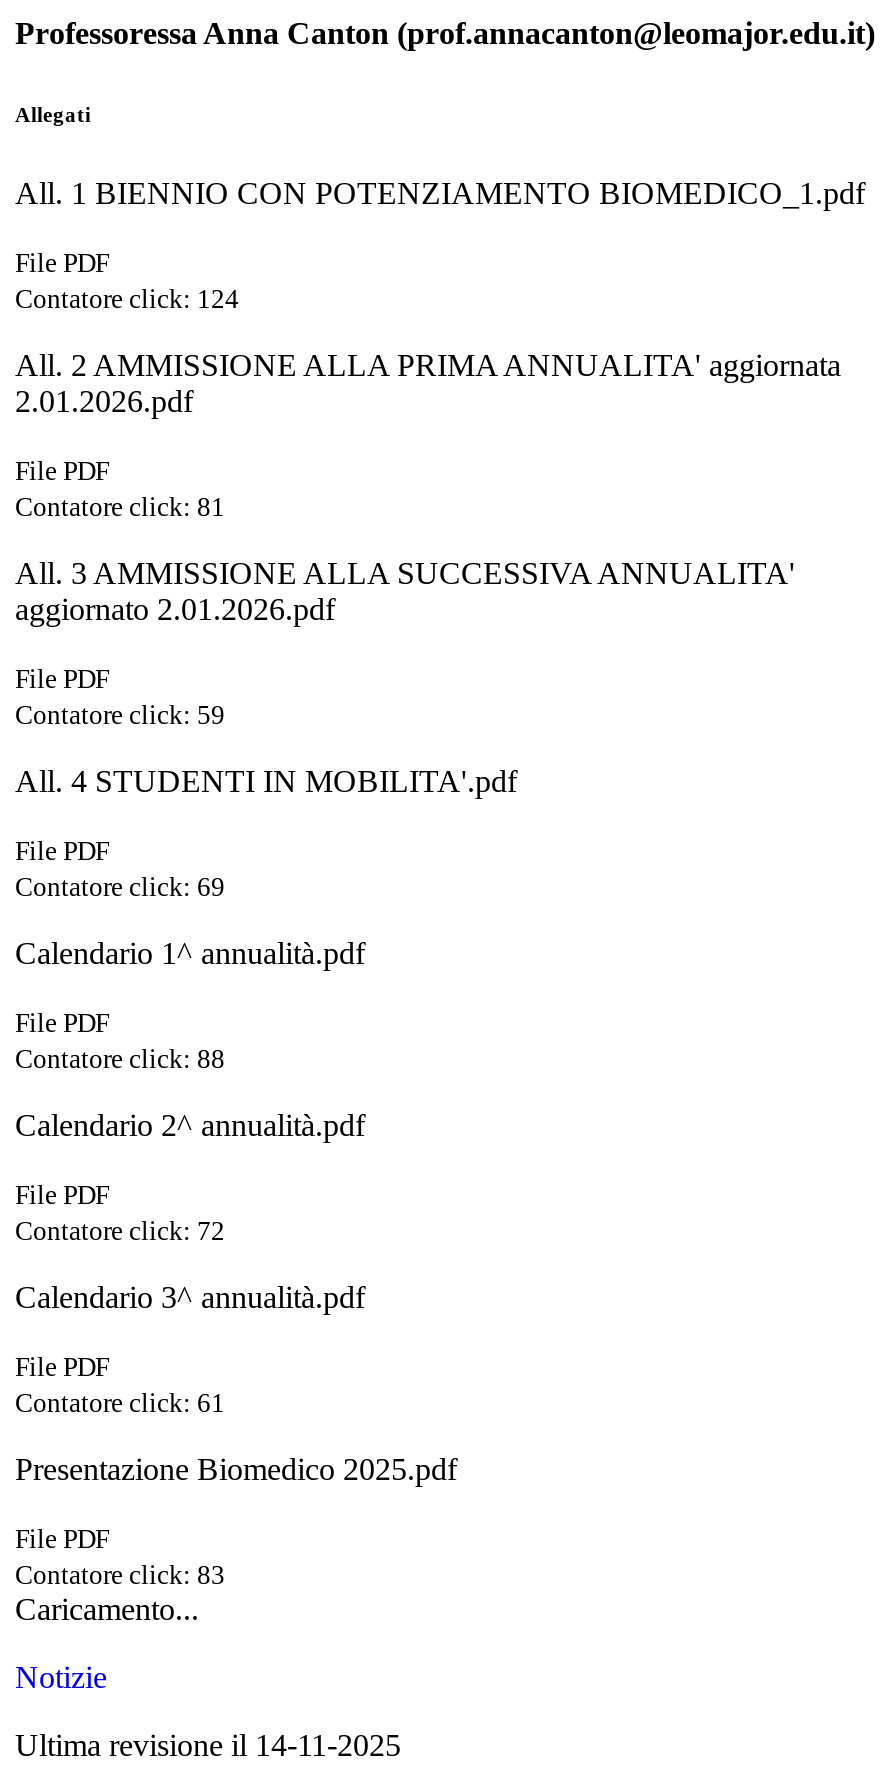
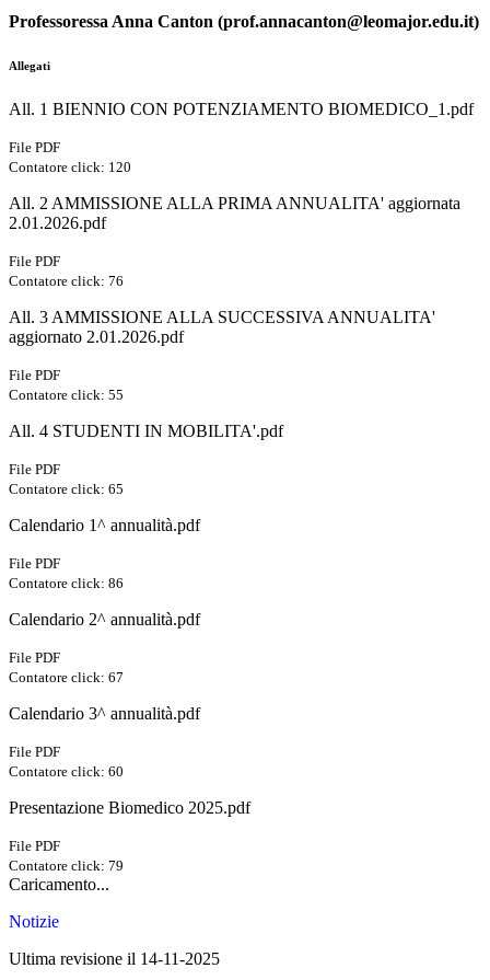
[15,285,239,315] Contatore click: 124 -> [9,159,131,176] Contatore click: 120
[15,493,225,523] Contatore click: 81 -> [9,273,124,289] Contatore click: 76
[15,701,225,731] Contatore click: 59 -> [9,387,124,403] Contatore click: 55
[15,873,225,903] Contatore click: 69 -> [9,481,124,497] Contatore click: 65
[15,1045,225,1075] Contatore click: 88 -> [9,575,124,592] Contatore click: 86
[15,1217,225,1247] Contatore click: 72 -> [9,669,124,686] Contatore click: 67
[15,1389,225,1419] Contatore click: 61 -> [9,764,124,780] Contatore click: 60
[15,1561,225,1591] Contatore click: 83 -> [9,858,124,874] Contatore click: 79

